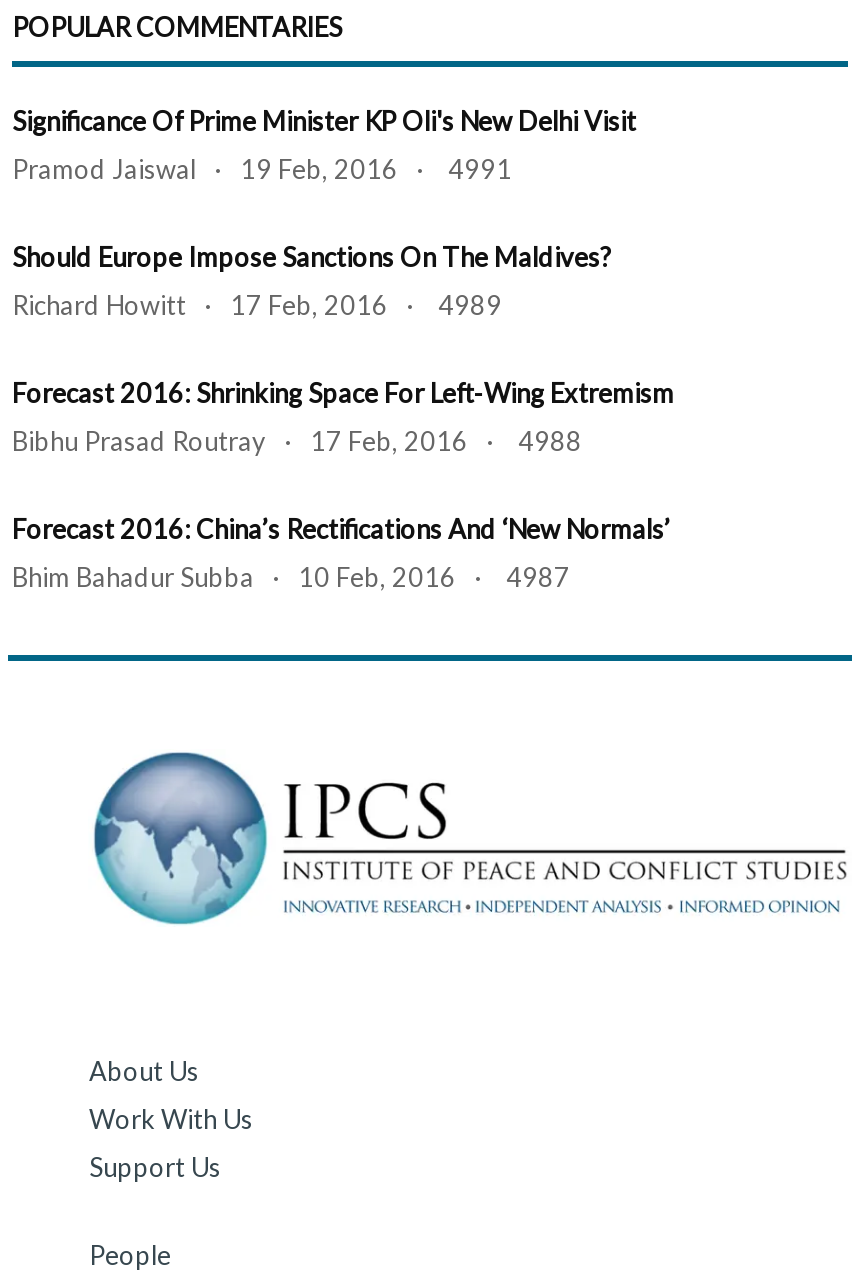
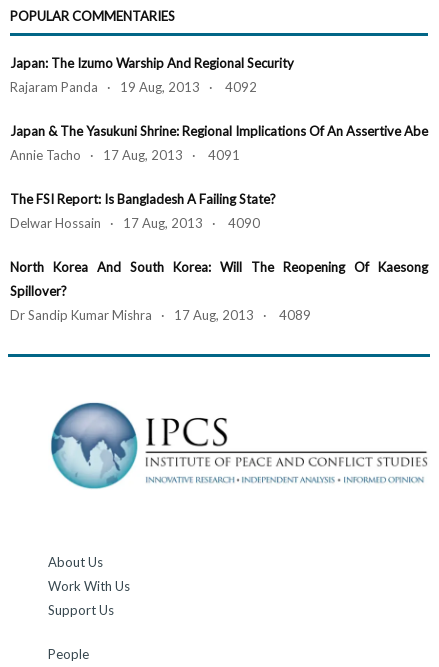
[12,105,674,593] Significance Of Prime Minister KP Oli's New Delhi Visit | Pramod Jaiswal · 19 Feb, 2016 · 4991 | Should Europe Impose Sanctions On The Maldives? | Richard Howitt · 17 Feb, 2016 · 4989 | Forecast 2016: Shrinking Space For Left-Wing Extremism | Bibhu Prasad Routray · 17 Feb, 2016 · 4988 | Forecast 2016: China’s Rectifications And ‘New Normals’ | Bhim Bahadur Subba · 10 Feb, 2016 · 4987 -> [10,55,428,323] Japan: The Izumo Warship And Regional Security | Rajaram Panda · 19 Aug, 2013 · 4092 | Japan & The Yasukuni Shrine: Regional Implications Of An Assertive Abe | Annie Tacho · 17 Aug, 2013 · 4091 | The FSI Report: Is Bangladesh A Failing State? | Delwar Hossain · 17 Aug, 2013 · 4090 | North Korea And South Korea: Will The Reopening Of Kaesong | Spillover? | Dr Sandip Kumar Mishra · 17 Aug, 2013 · 4089

